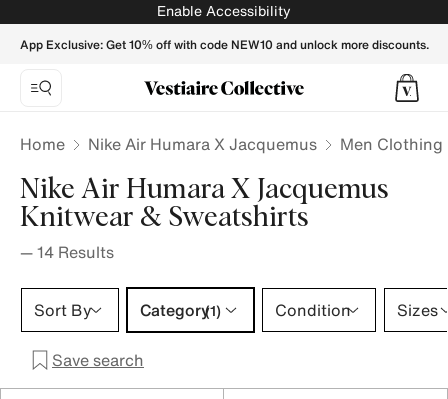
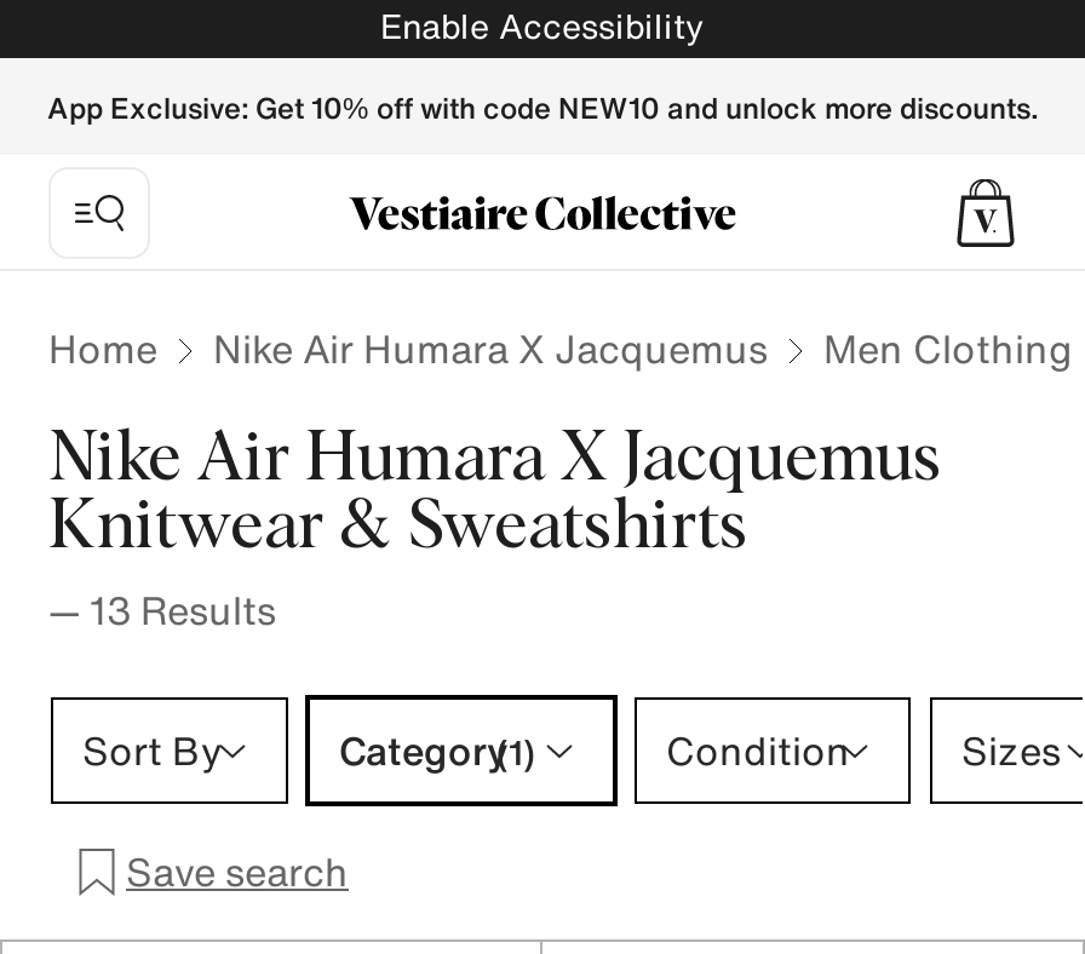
[20,240,114,264] — 14 Results -> [48,581,276,639] — 13 Results

